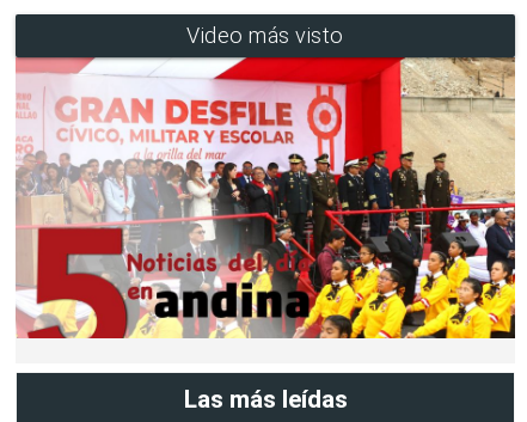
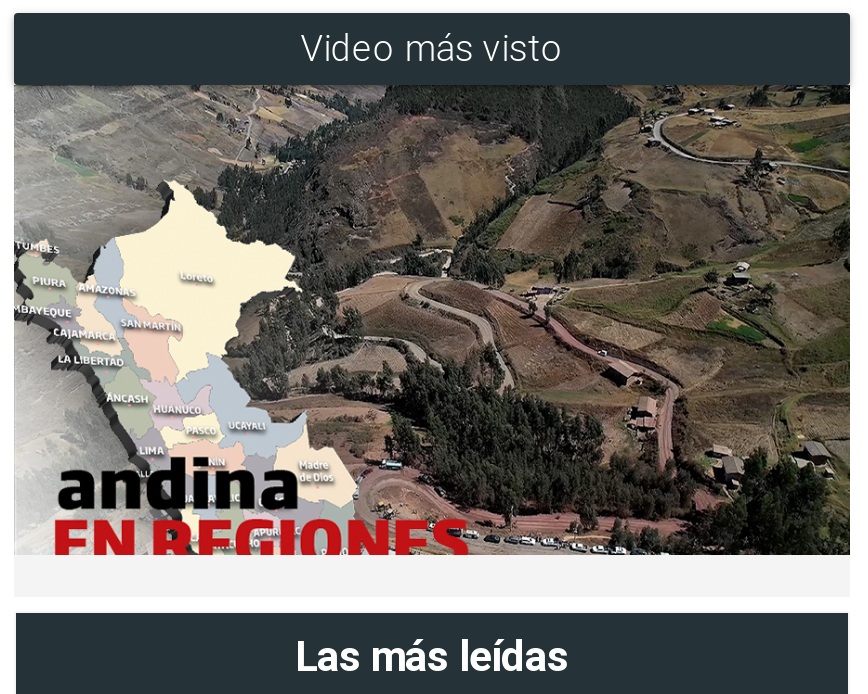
[16,56,516,340] [image] -> [12,85,852,557] [image]

